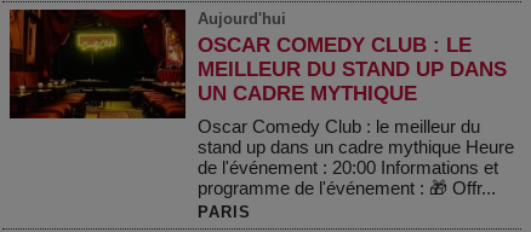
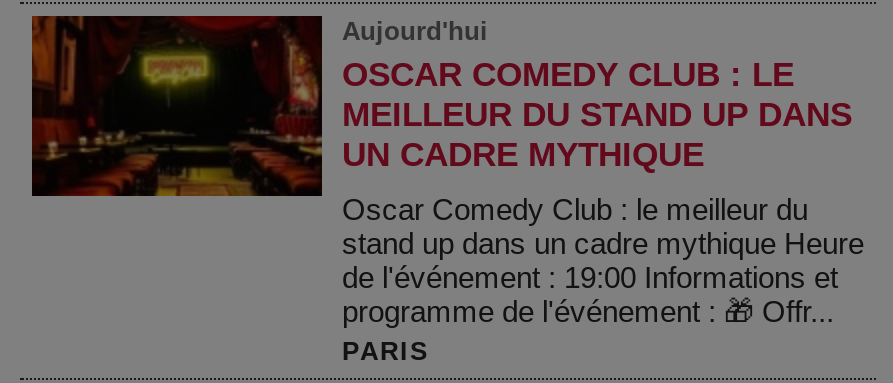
[198,157,498,178] de l'événement : 20:00 Informations et -> [342,261,838,295] de l'événement : 19:00 Informations et

